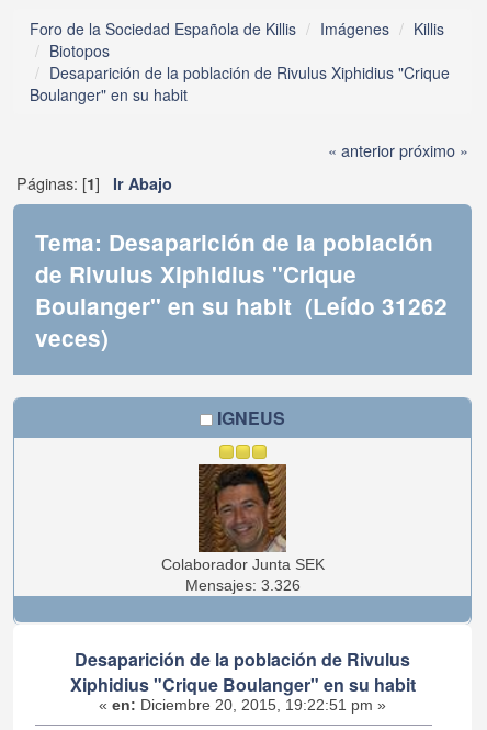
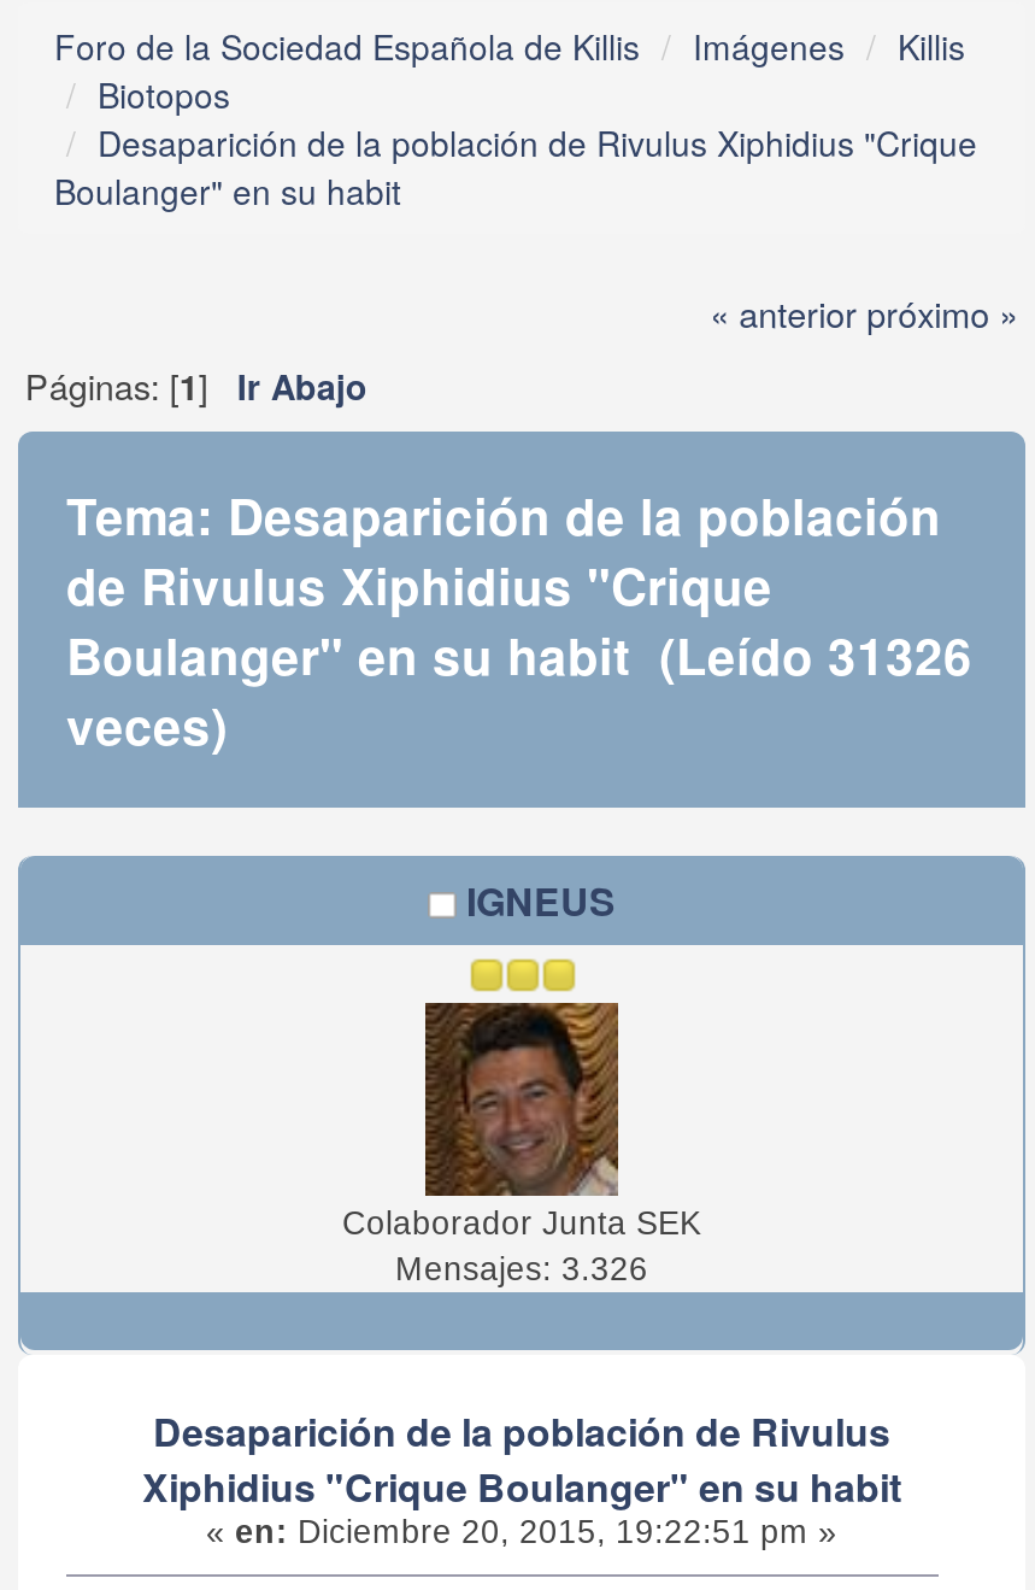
[35,290,448,322] Boulanger" en su habit (Leído 31262 -> [66,620,972,690] Boulanger" en su habit (Leído 31326

